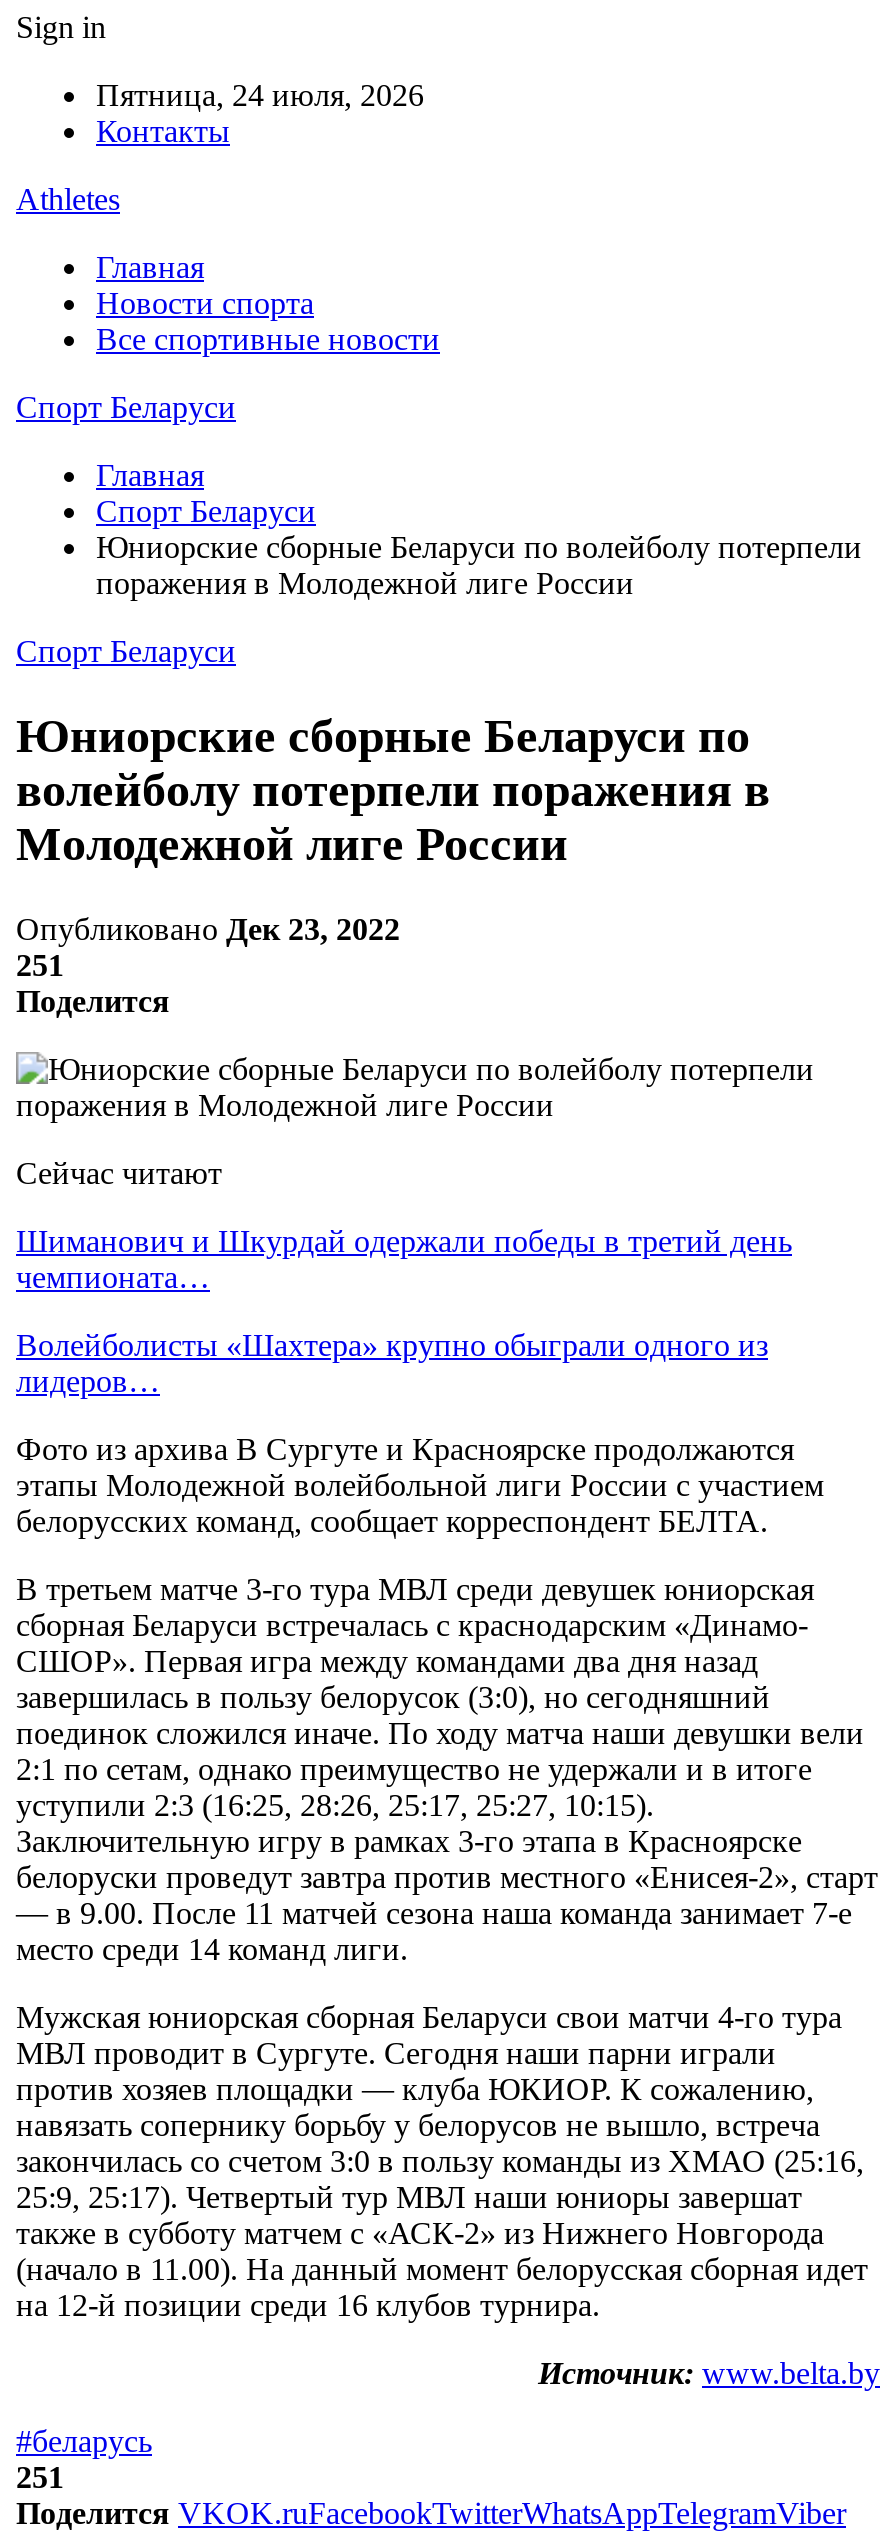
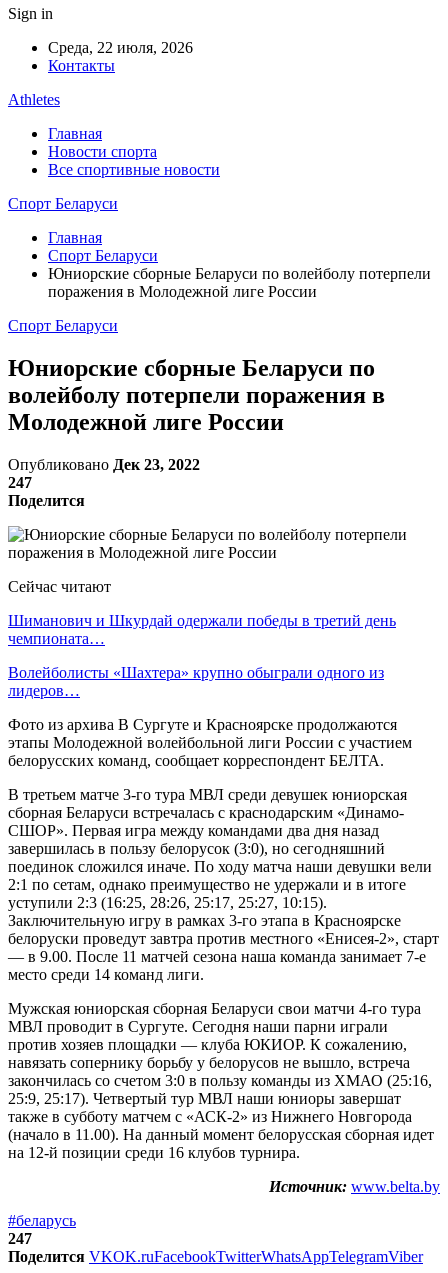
[96,78,424,112] Пятница, 24 июля, 2026 -> [48,39,193,56] Среда, 22 июля, 2026
[16,948,64,982] 251 -> [8,474,32,491] 247
[16,2460,64,2494] 251 -> [8,1230,32,1247] 247

